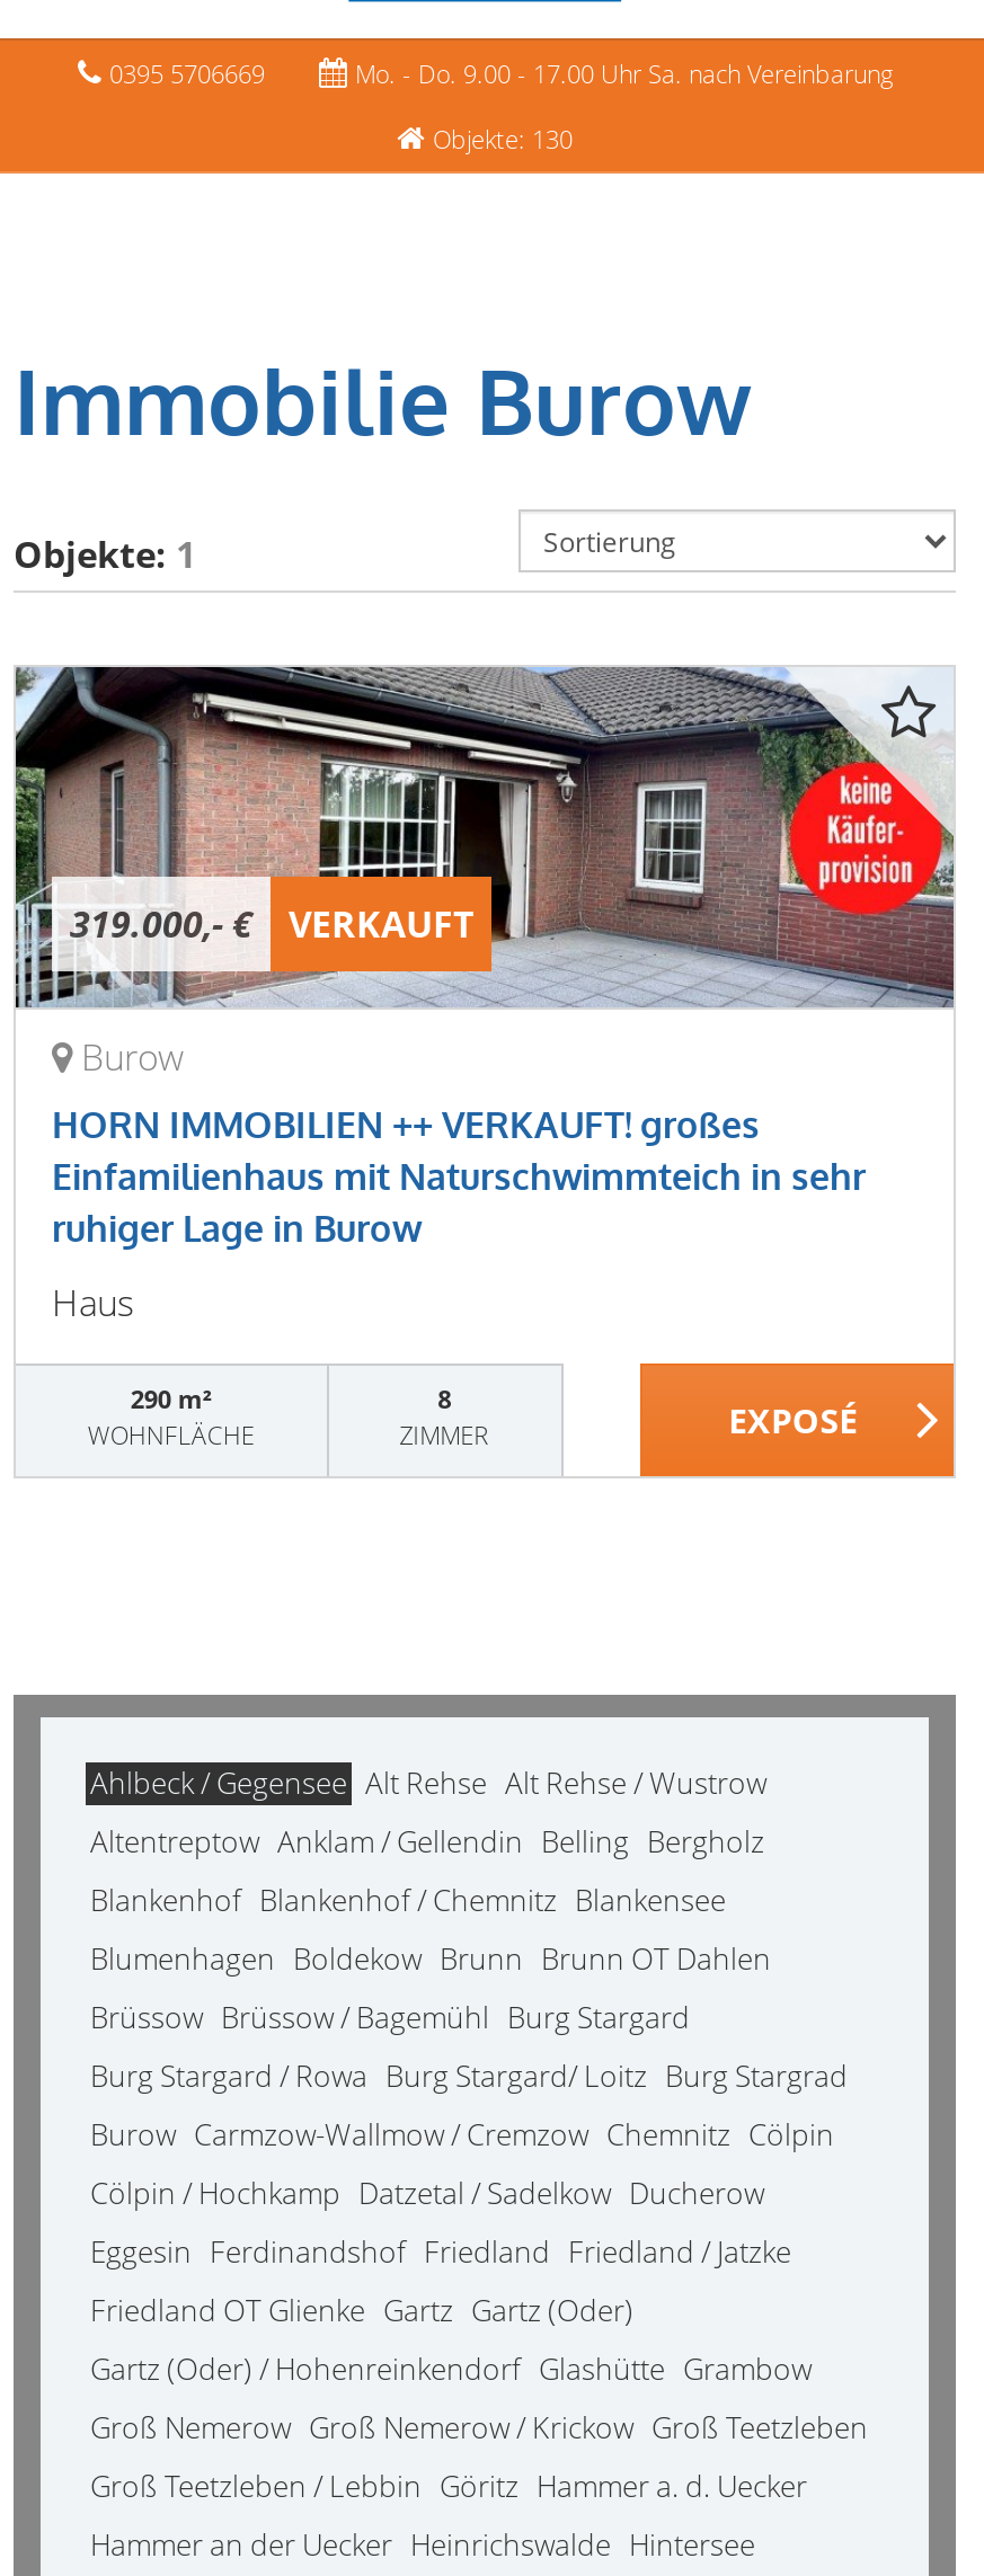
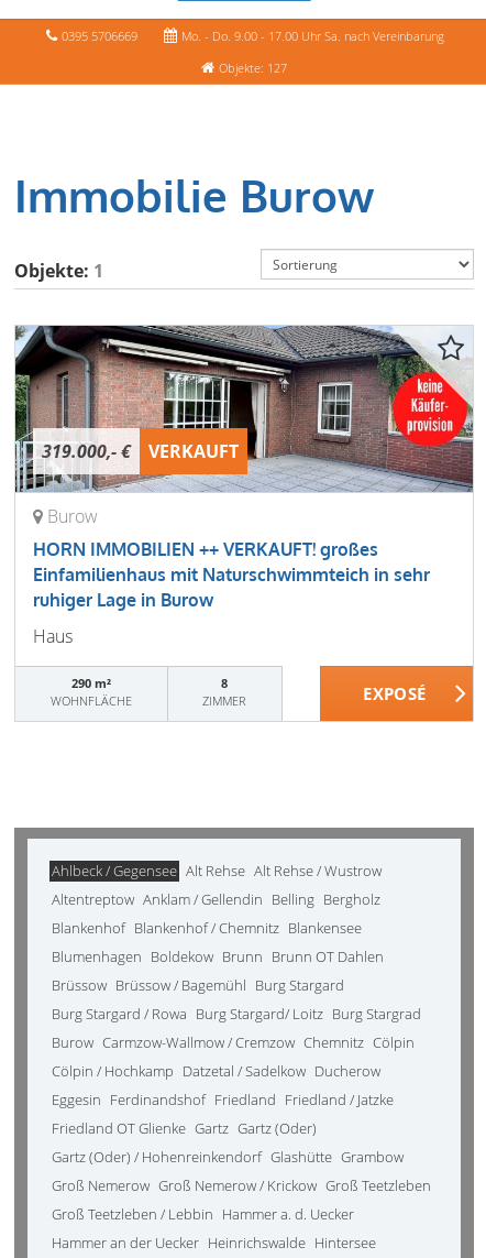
[426,122,573,156] Objekte: 130 -> [216,59,287,76] Objekte: 127
[90,2466,807,2506] Groß Teetzleben / Lebbin Göritz Hammer a. d. Uecker -> [52,1204,354,1224] Groß Teetzleben / Lebbin Hammer a. d. Uecker

